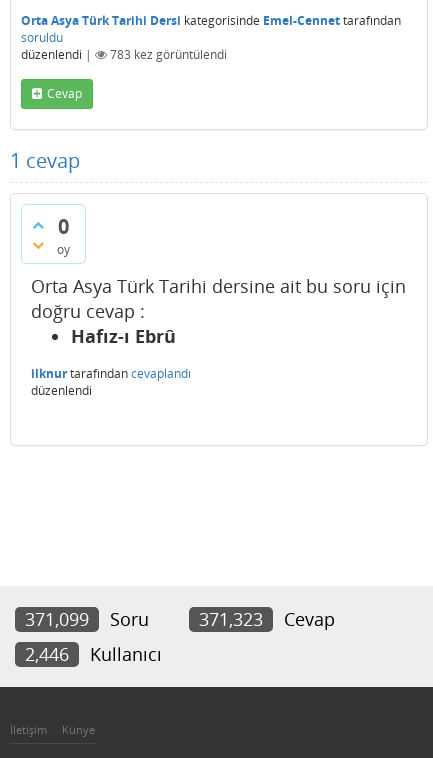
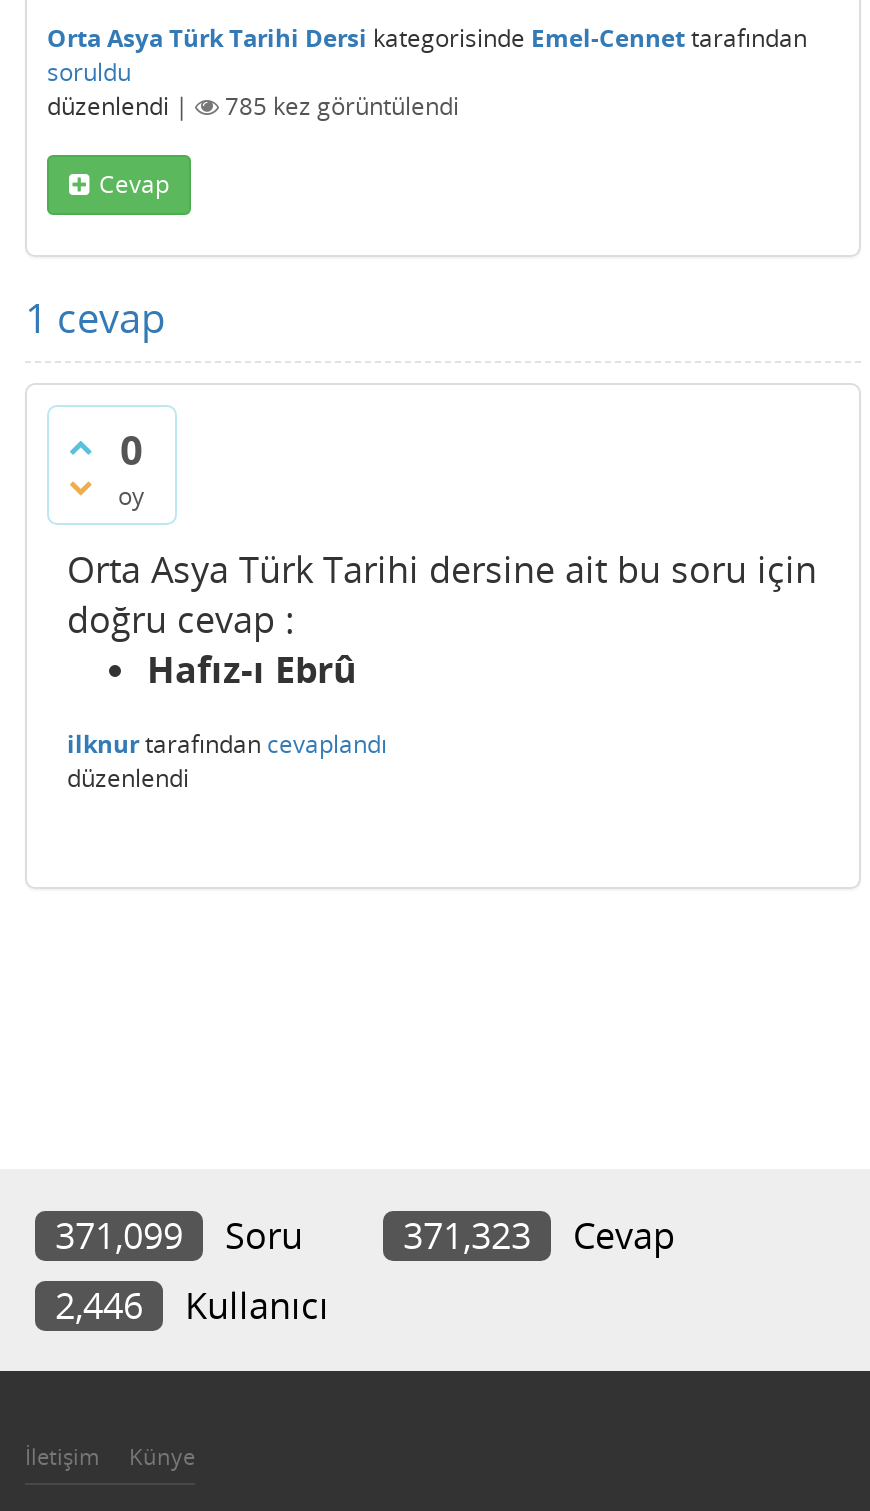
[110,46,227,63] 783 kez görüntülendi -> [225,89,459,123] 785 kez görüntülendi

